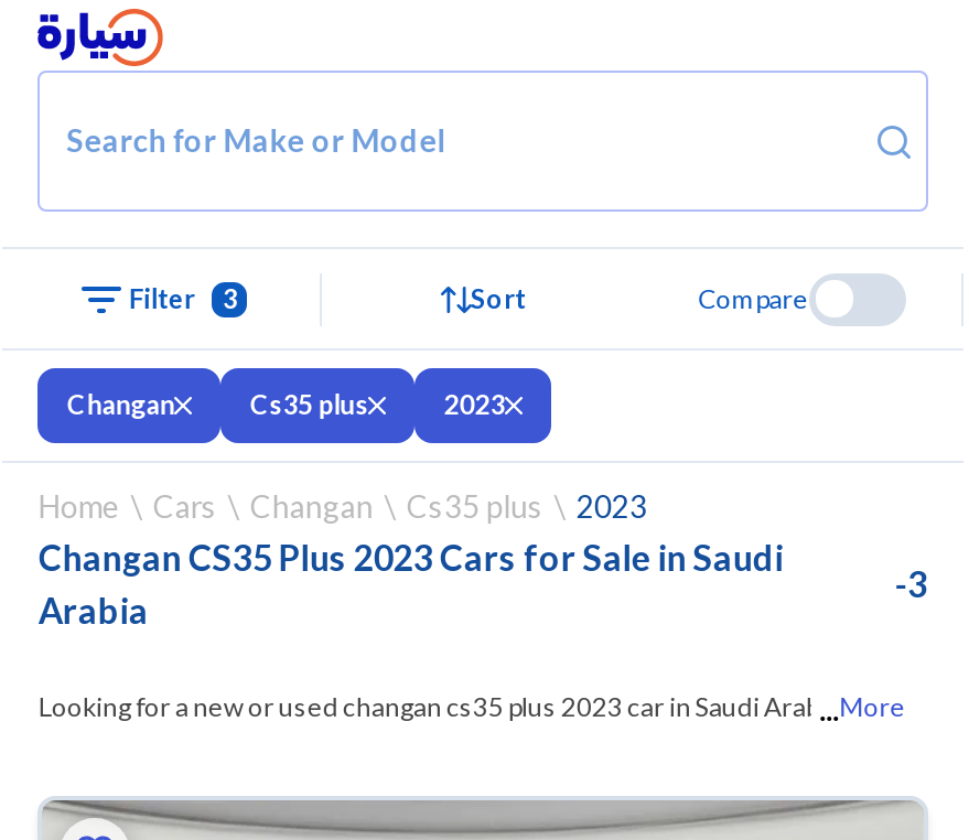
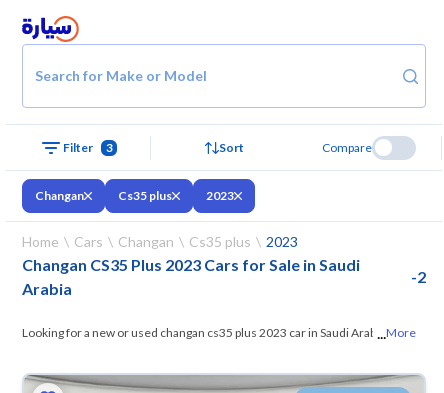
[894,562,927,604] -3 -> [411,267,426,286] -2

